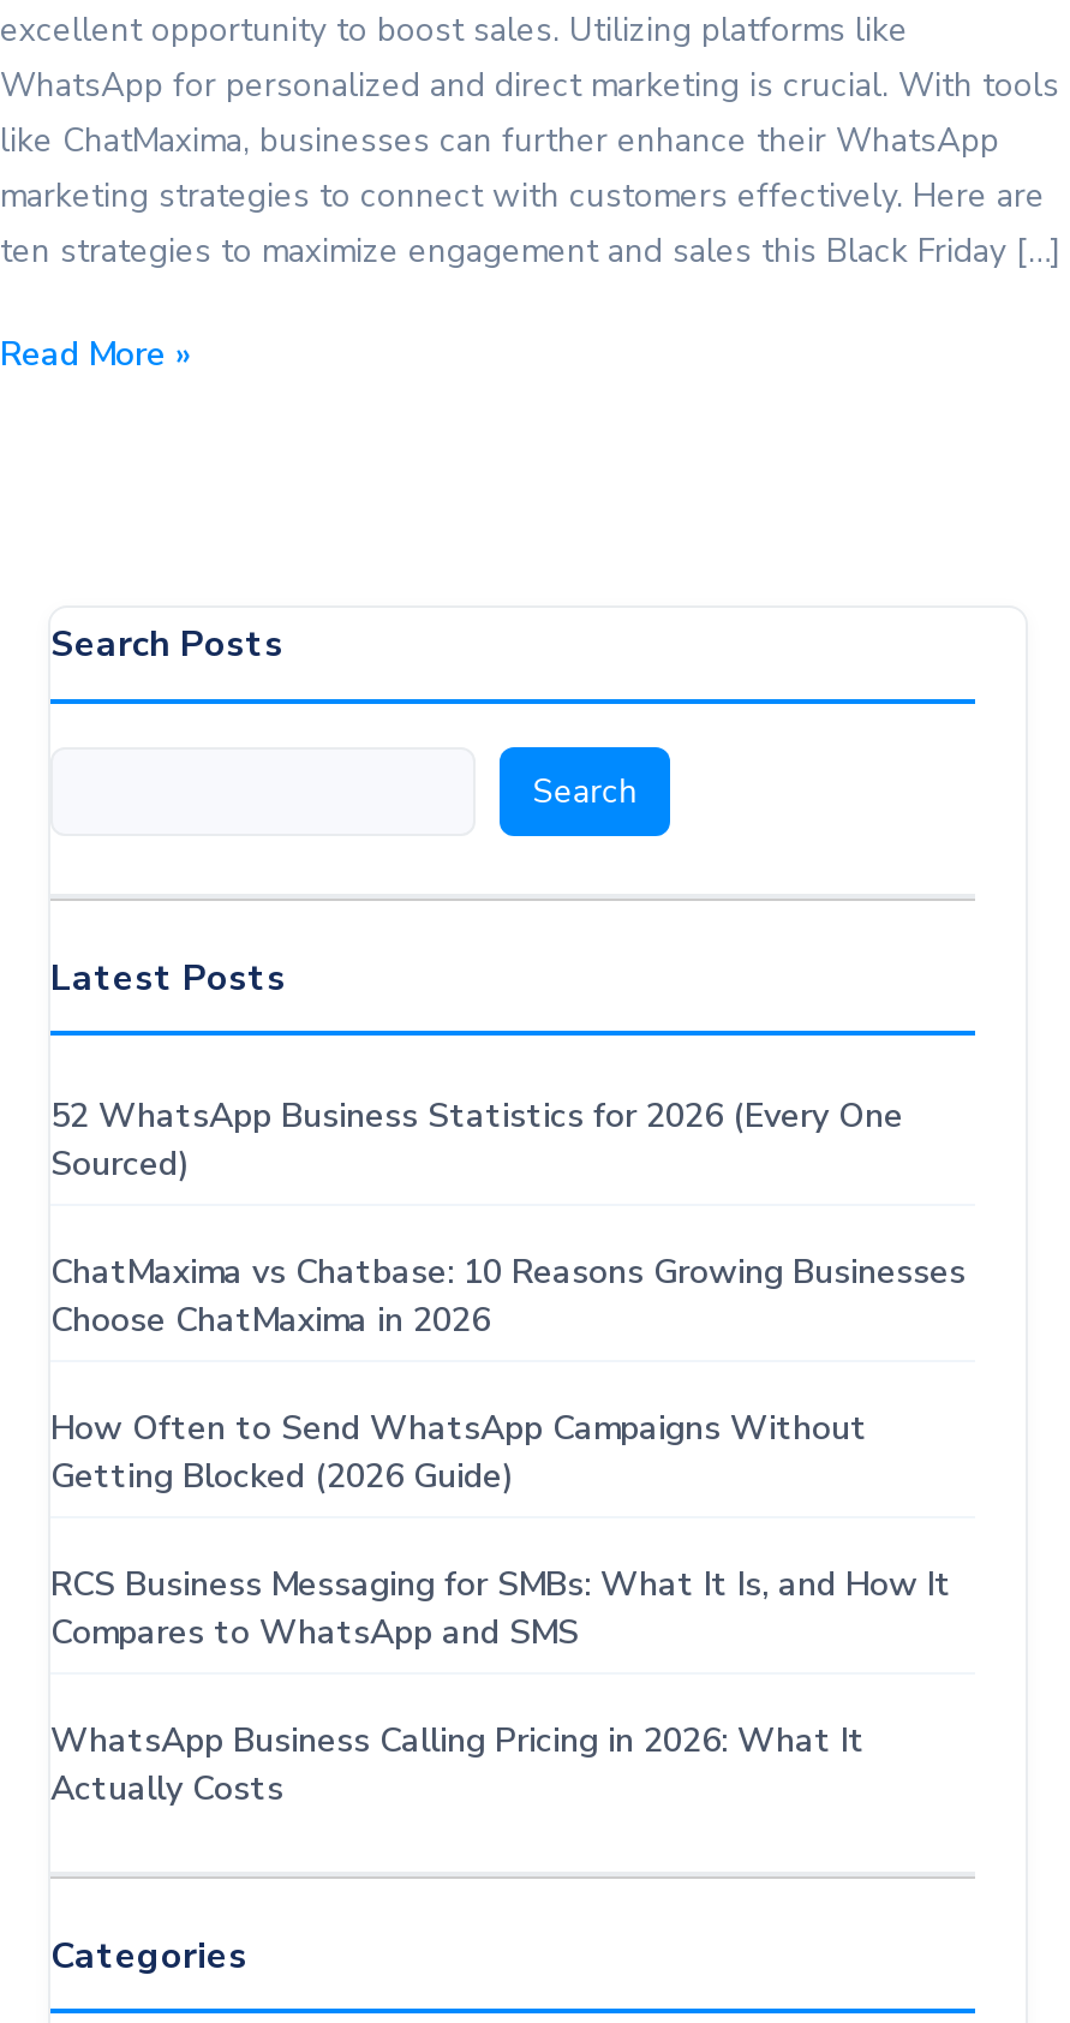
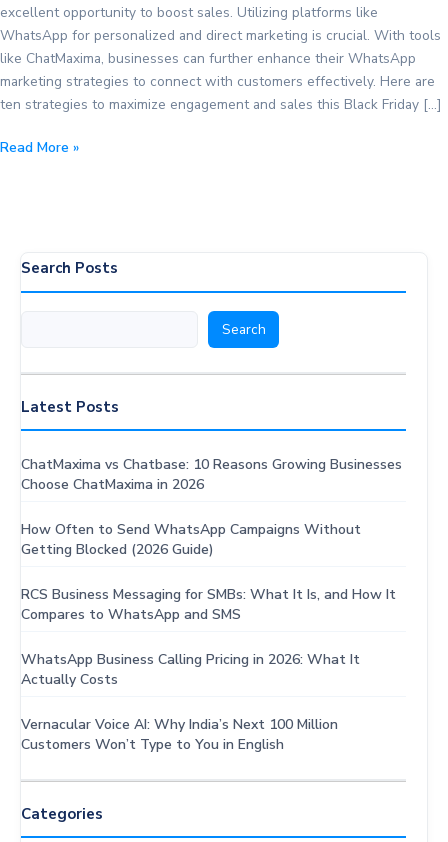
[50,1094,903,1188] 52 WhatsApp Business Statistics for 2026 (Every One | Sourced) -> none
moved [50,1251,966,1813] -> [21,455,402,689]: ChatMaxima vs Chatbase: 10 Reasons Growing Businesses | Choose ChatMaxima in 2026 | How Often to Send WhatsApp Campaigns Without | Getting Blocked (2026 Guide) | RCS Business Messaging for SMBs: What It Is, and How It | Compares to WhatsApp and SMS | WhatsApp Business Calling Pricing in 2026: What It | Actually Costs
none -> [21,715,338,754] Vernacular Voice AI: Why India’s Next 100 Million | Customers Won’t Type to You in English

